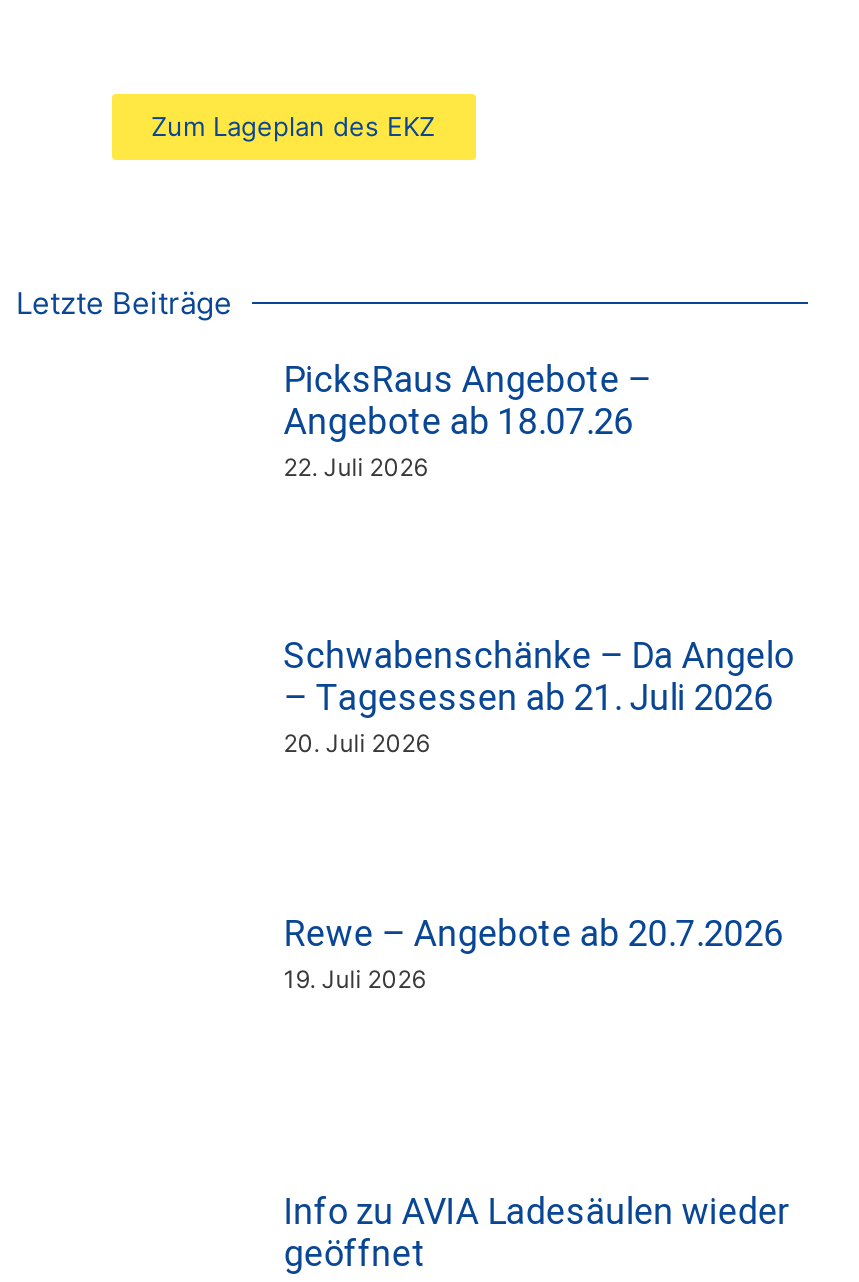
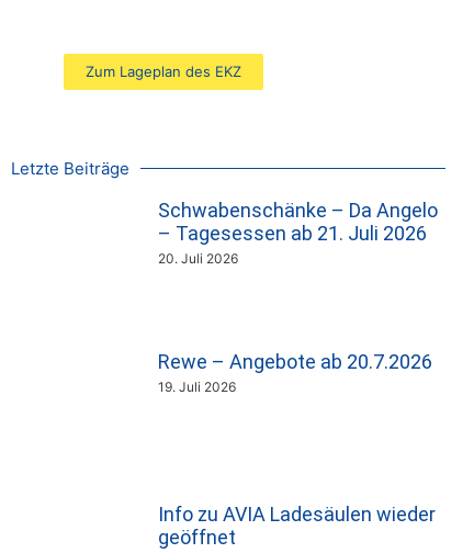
[284,357,652,481] PicksRaus Angebote – | Angebote ab 18.07.26 | 22. Juli 2026 -> none

